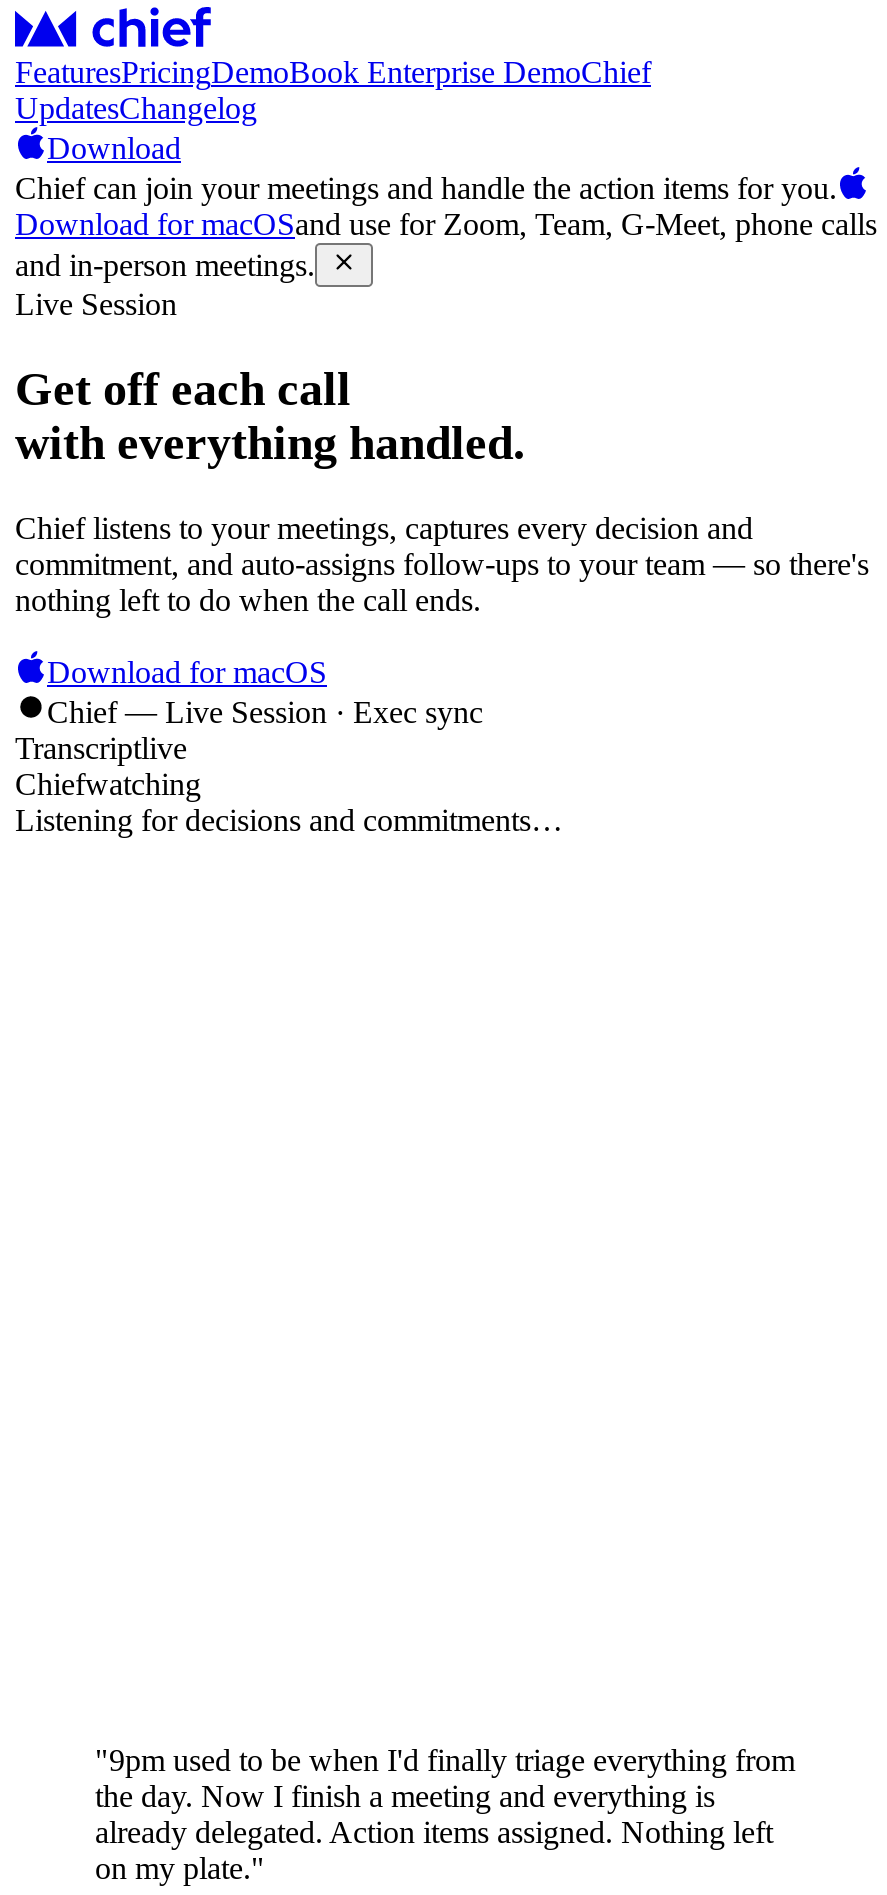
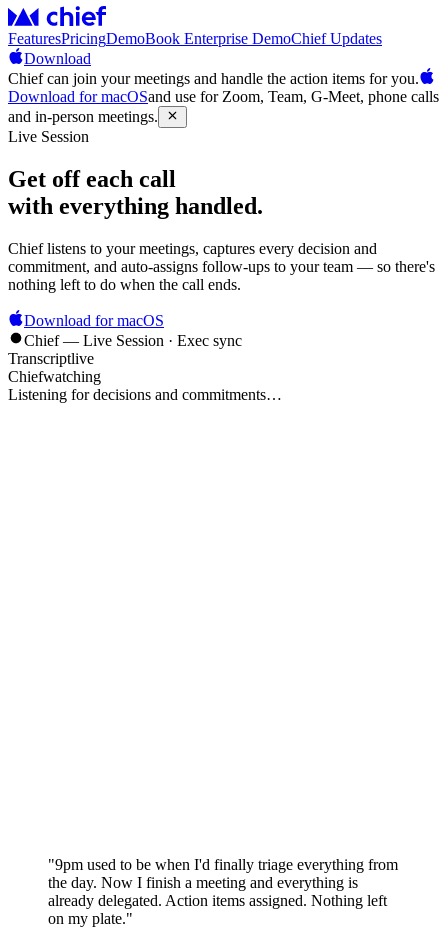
[15,55,651,125] FeaturesPricingDemoBook Enterprise DemoChief | UpdatesChangelog -> [8,30,382,47] FeaturesPricingDemoBook Enterprise DemoChief Updates

